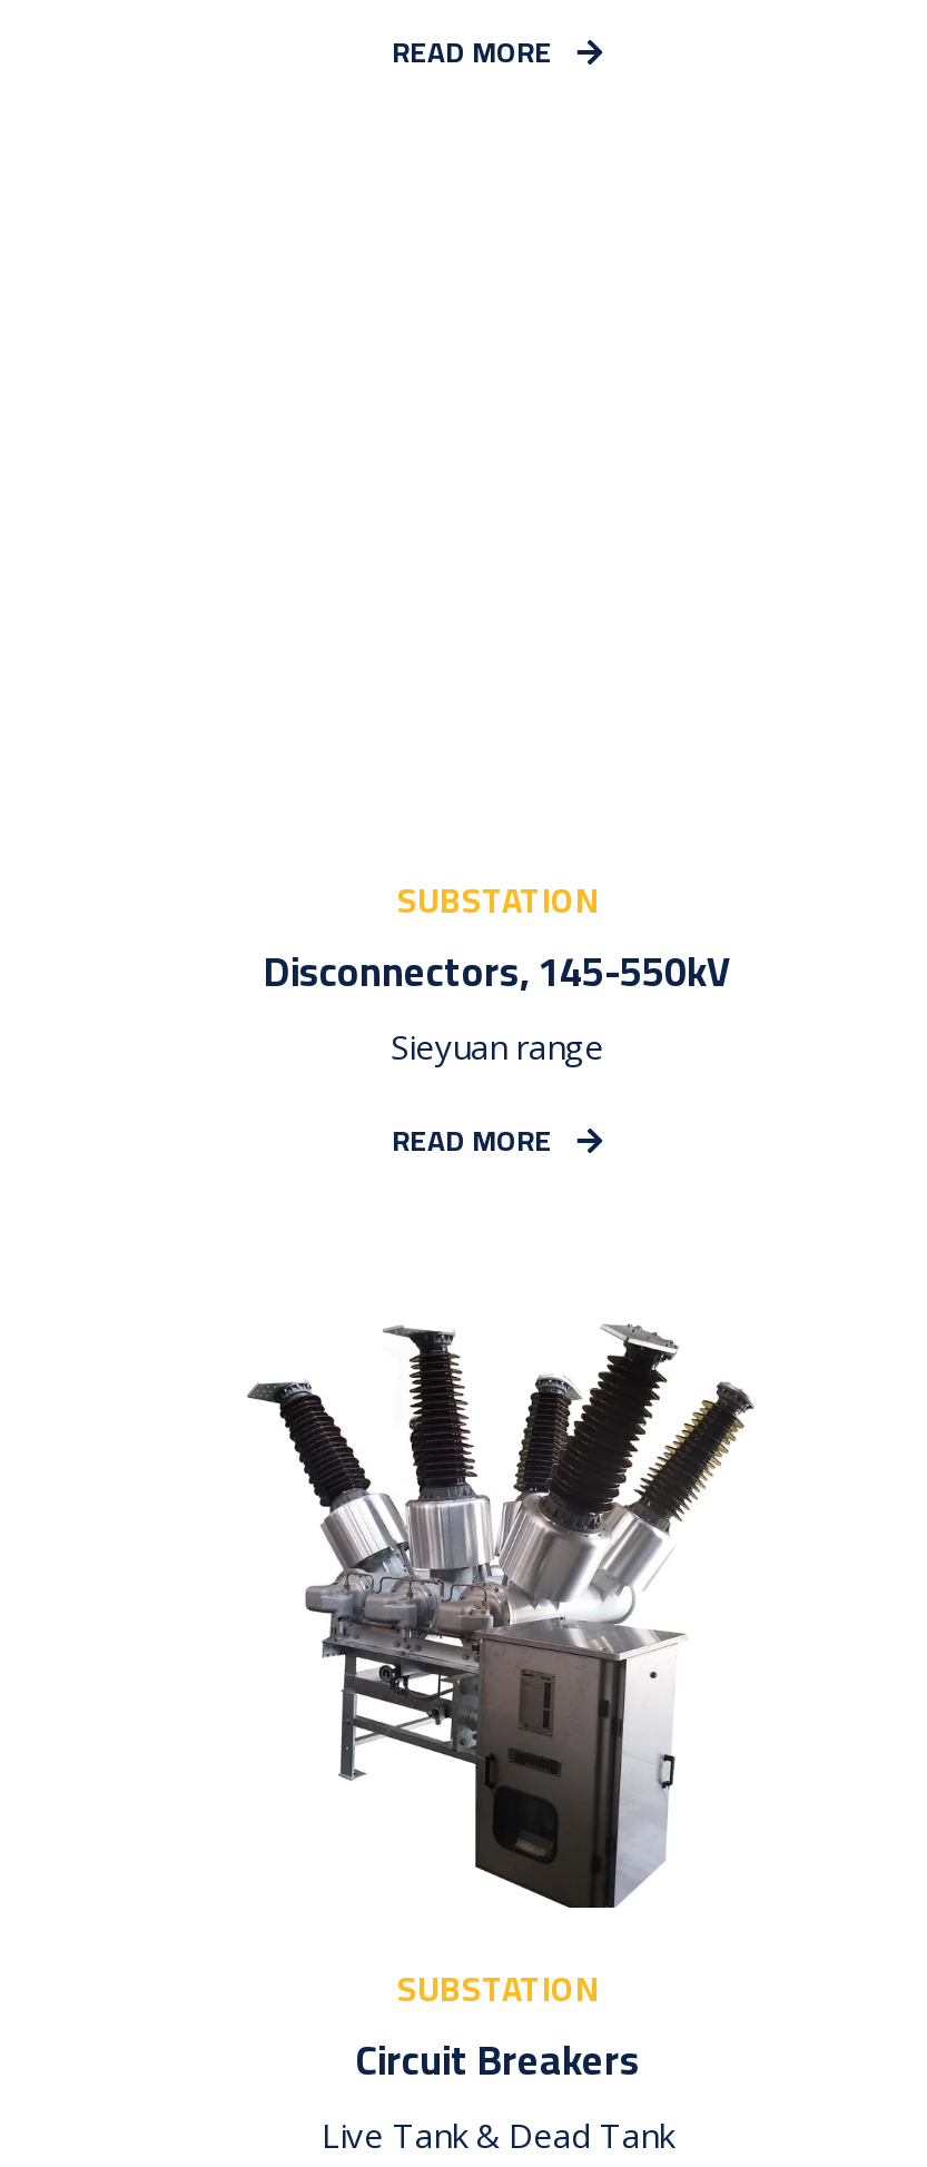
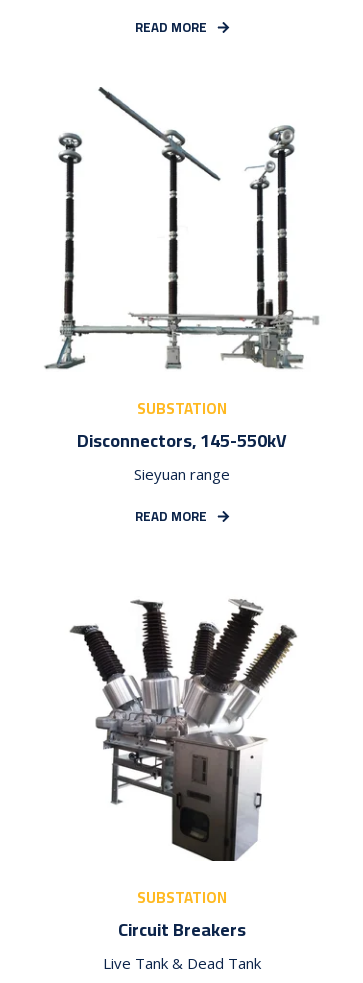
none -> [44,86,320,370] [image]

